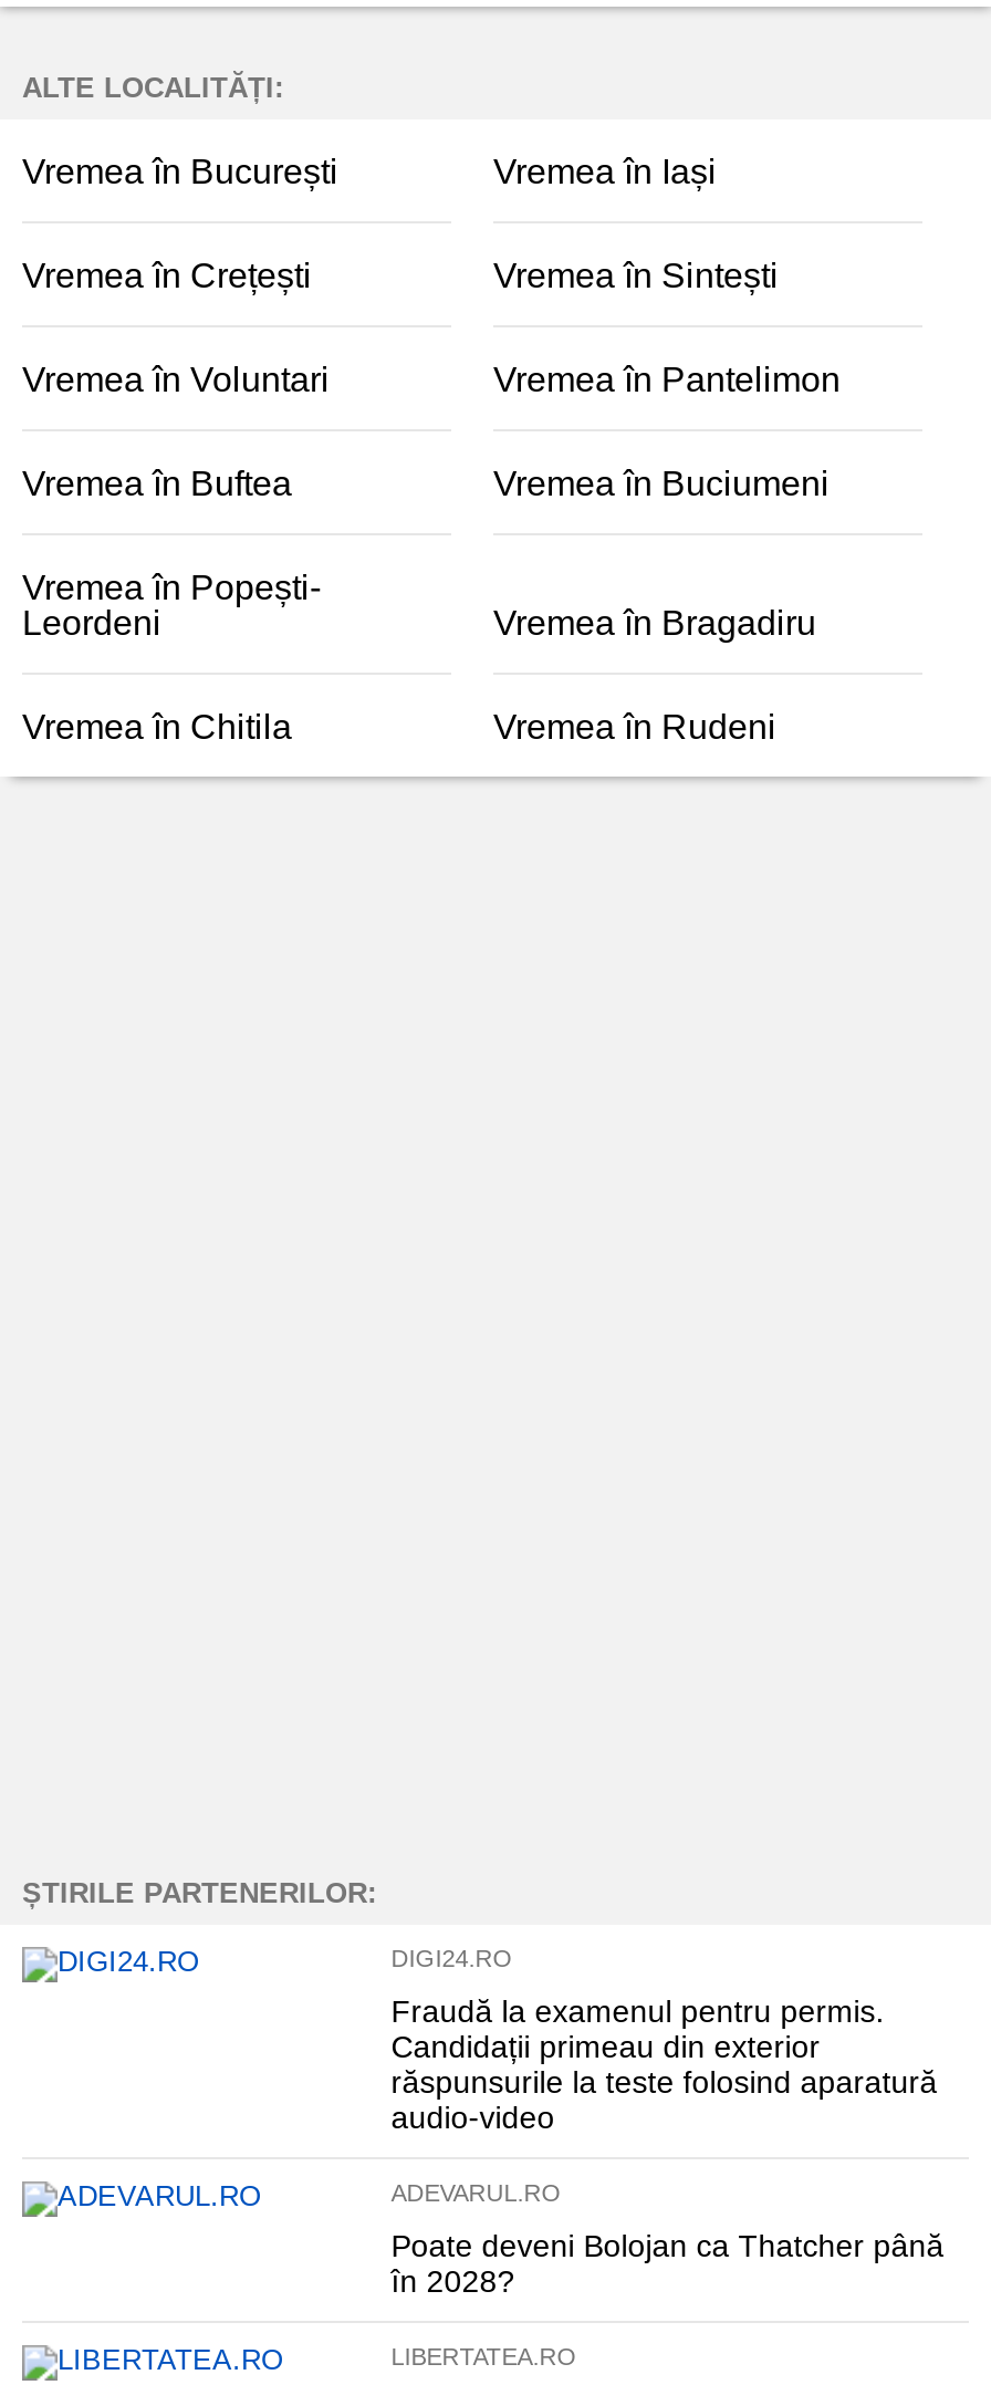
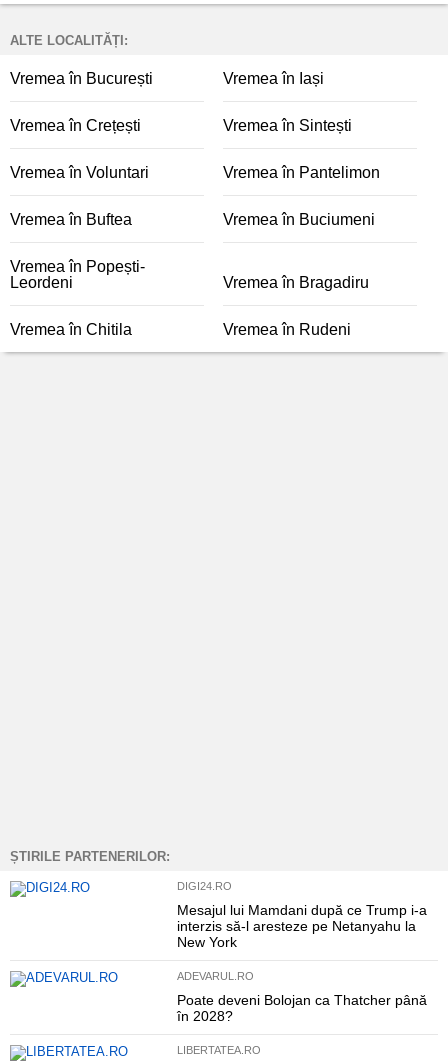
[391,1993,937,2135] Fraudă la examenul pentru permis. | Candidații primeau din exterior | răspunsurile la teste folosind aparatură | audio-video -> [177,902,427,950] Mesajul lui Mamdani după ce Trump i-a | interzis să-l aresteze pe Netanyahu la | New York

